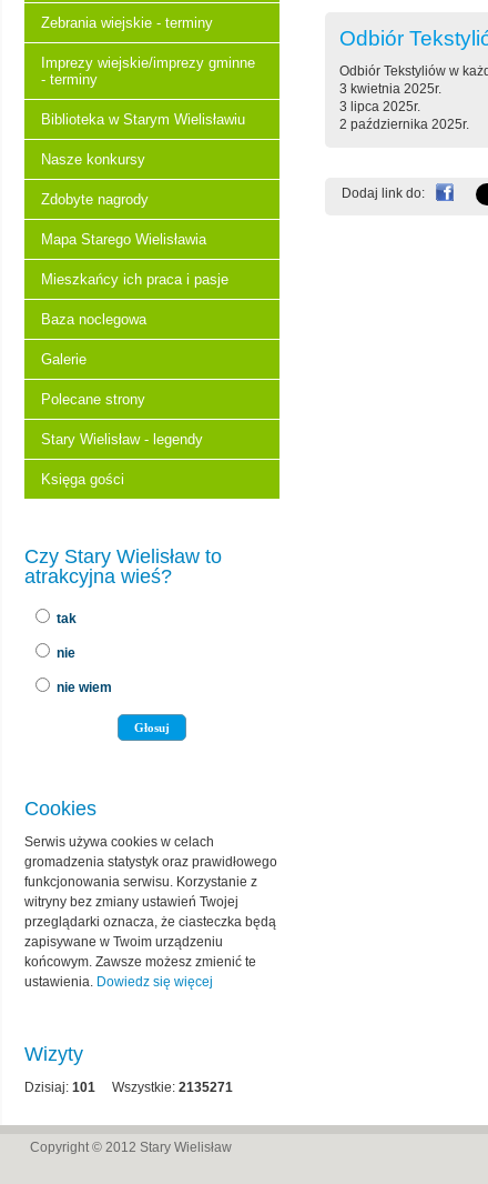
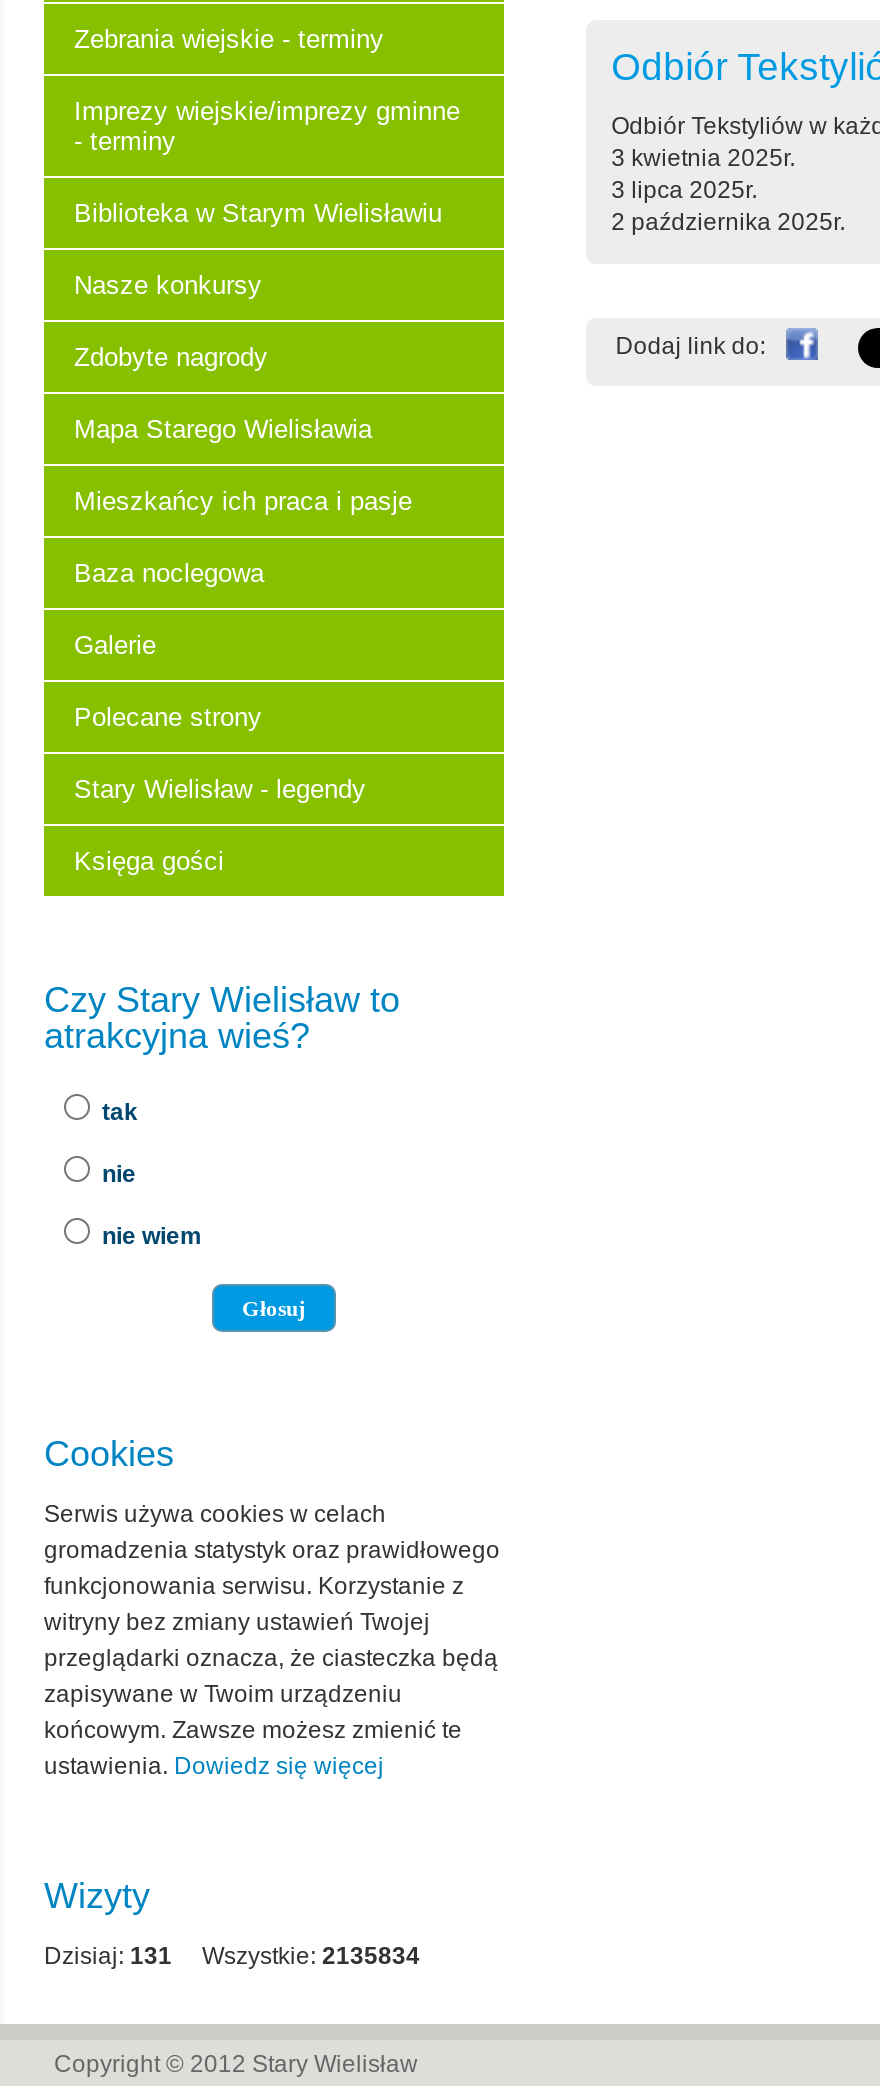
[24,1080,95,1095] Dzisiaj: 101 -> [44,1942,172,1970] Dzisiaj: 131
[112,1080,233,1095] Wszystkie: 2135271 -> [202,1942,420,1970] Wszystkie: 2135834

